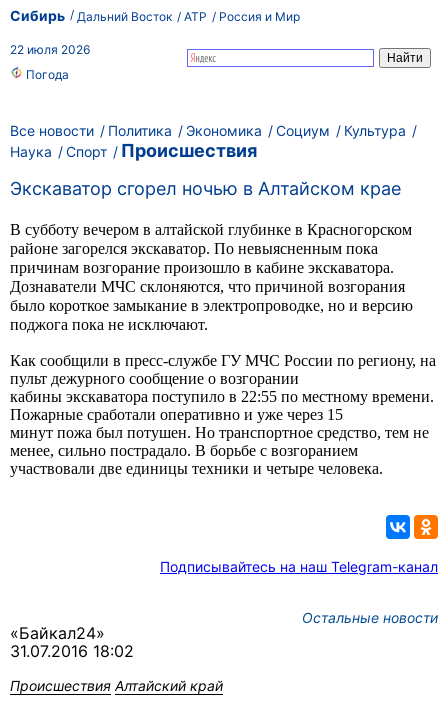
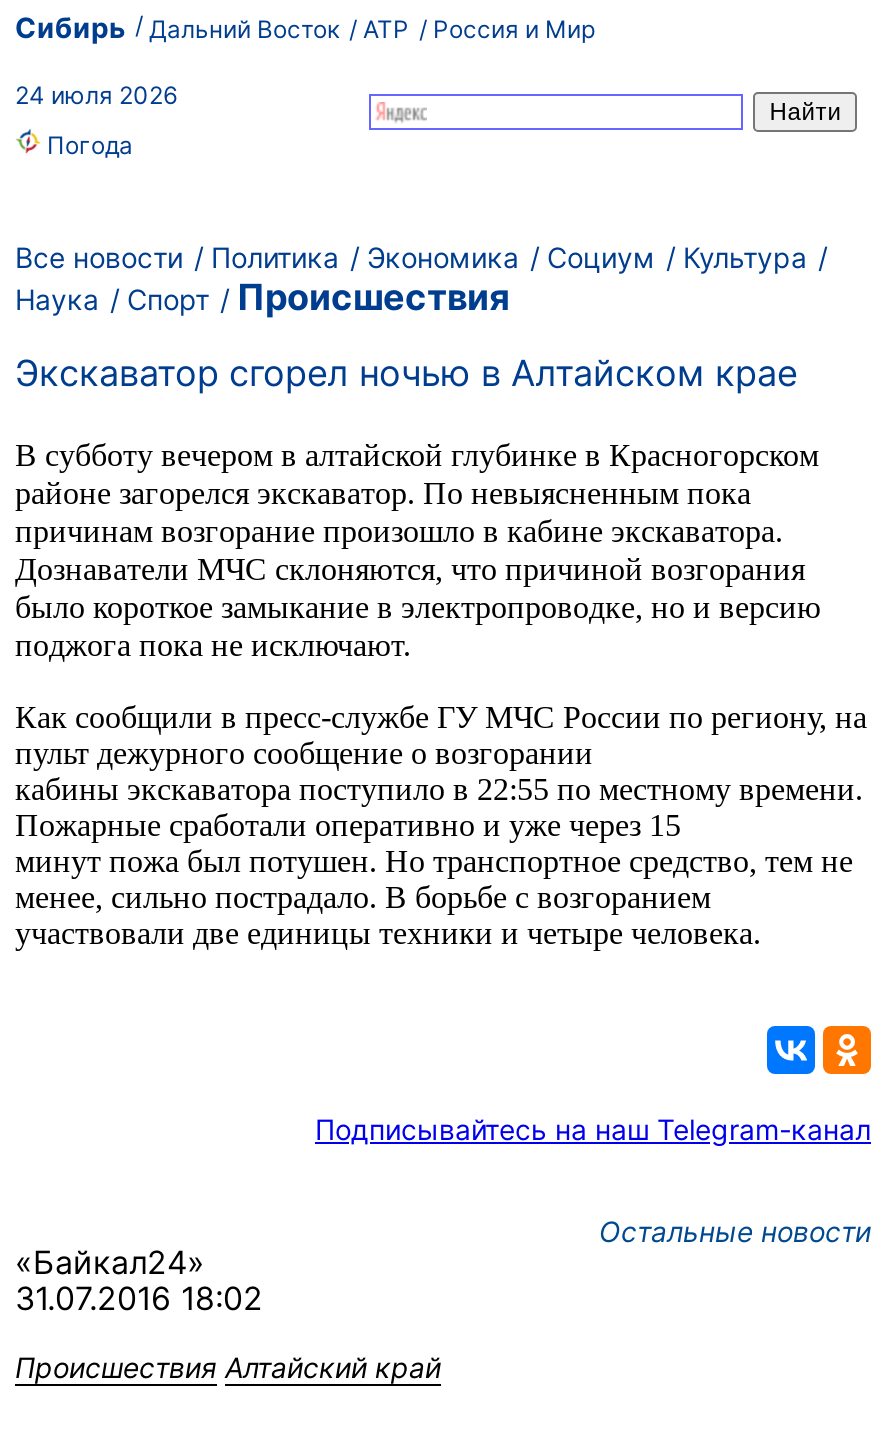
[10,42,90,57] 22 июля 2026 -> [15,80,177,110] 24 июля 2026

